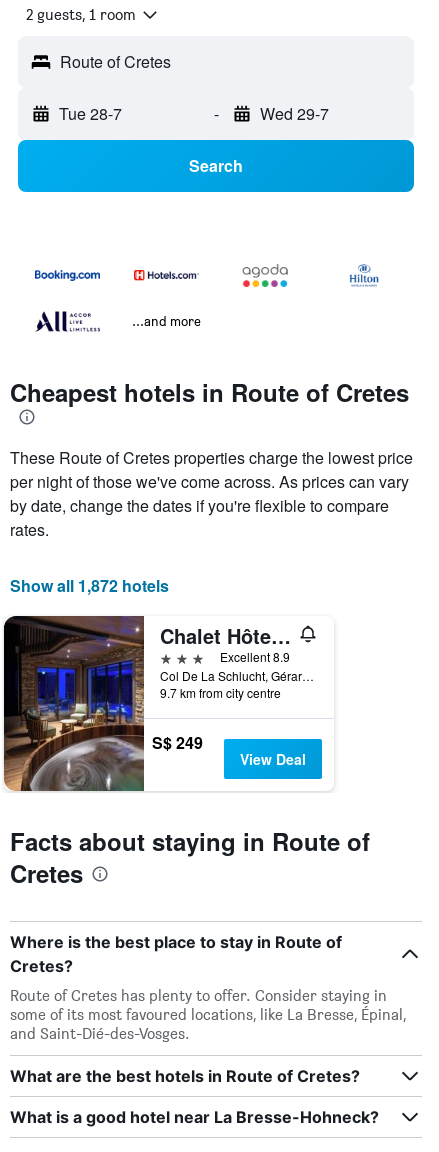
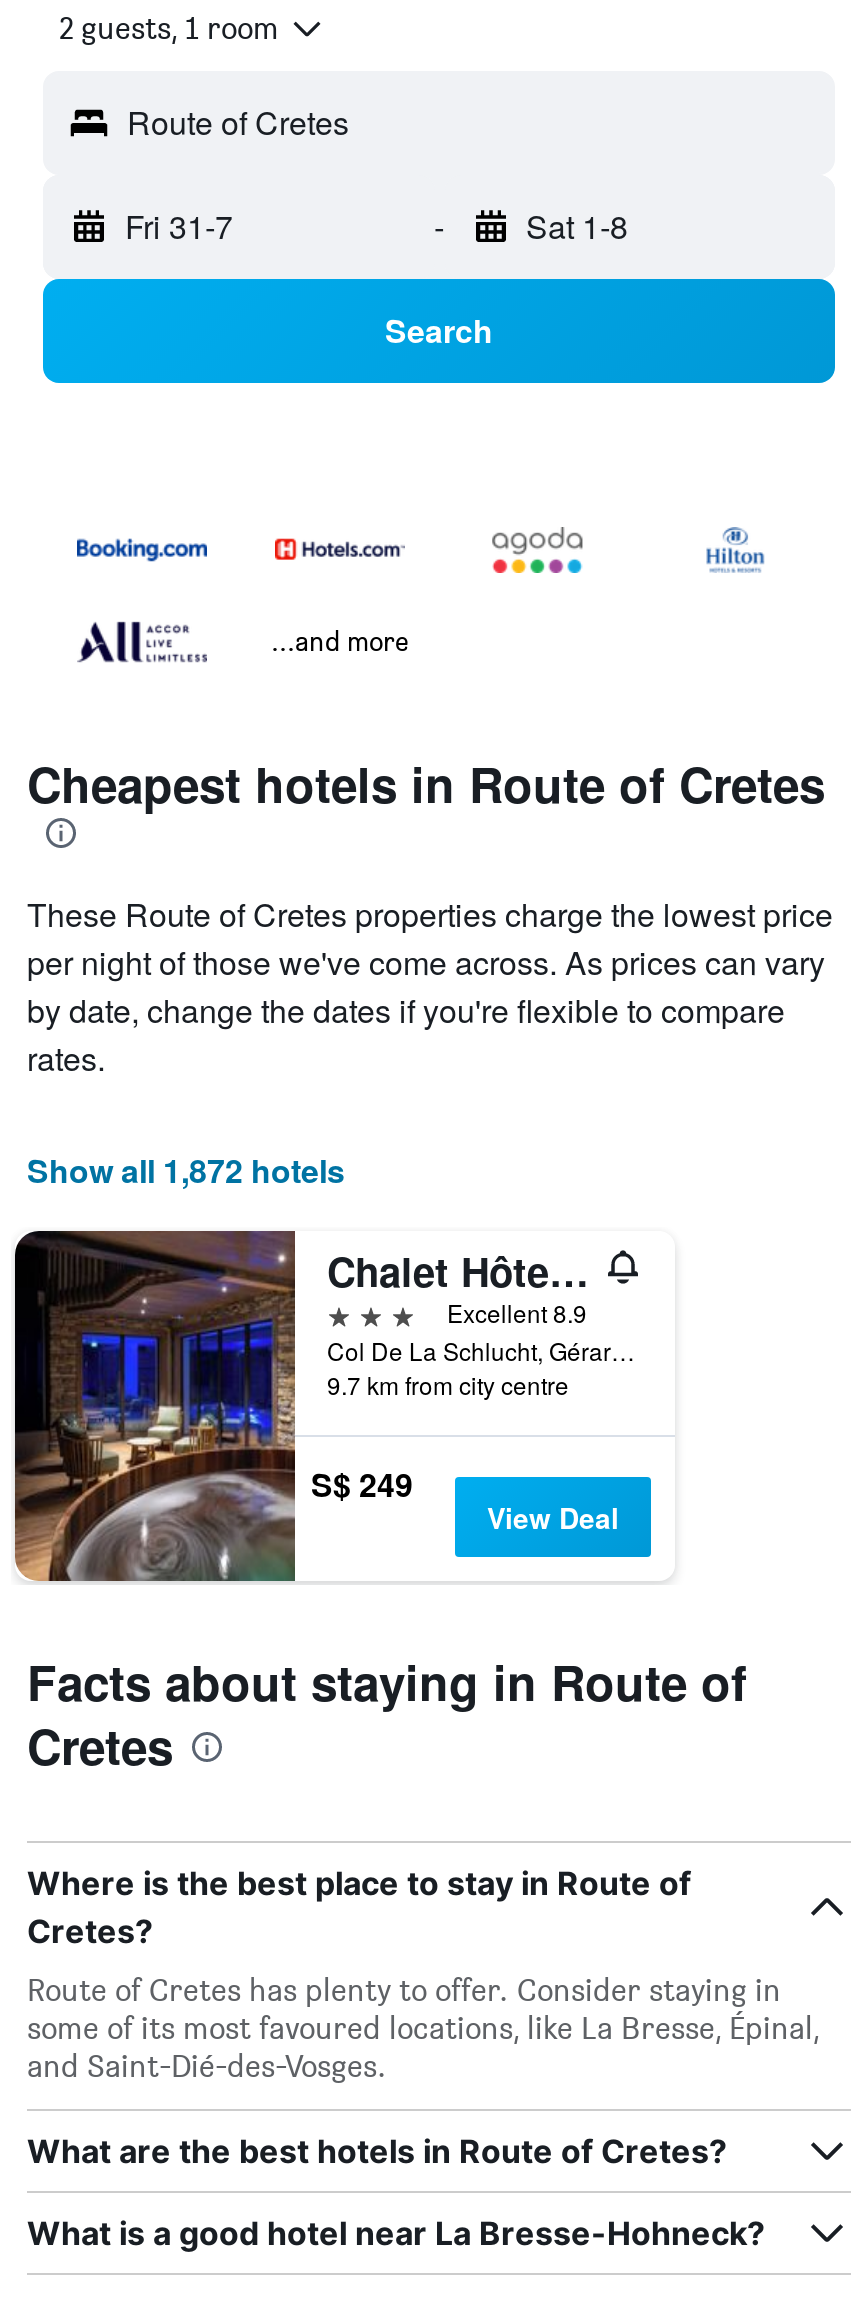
[59,102,122,125] Tue 28-7 -> [125,203,233,249] Fri 31-7
[259,102,328,125] Wed 29-7 -> [526,203,628,249] Sat 1-8

